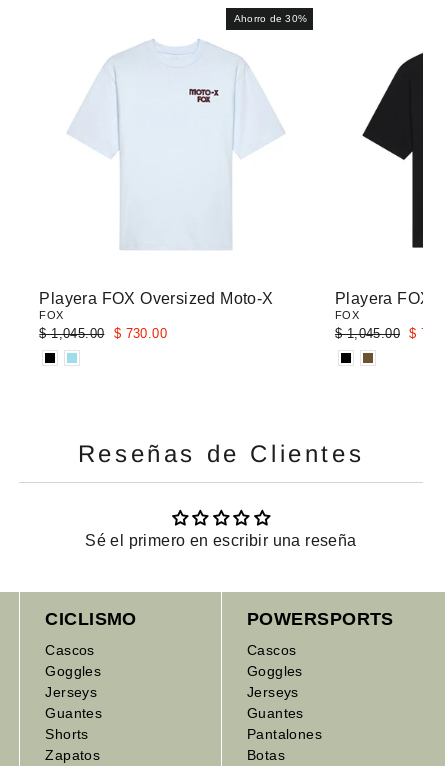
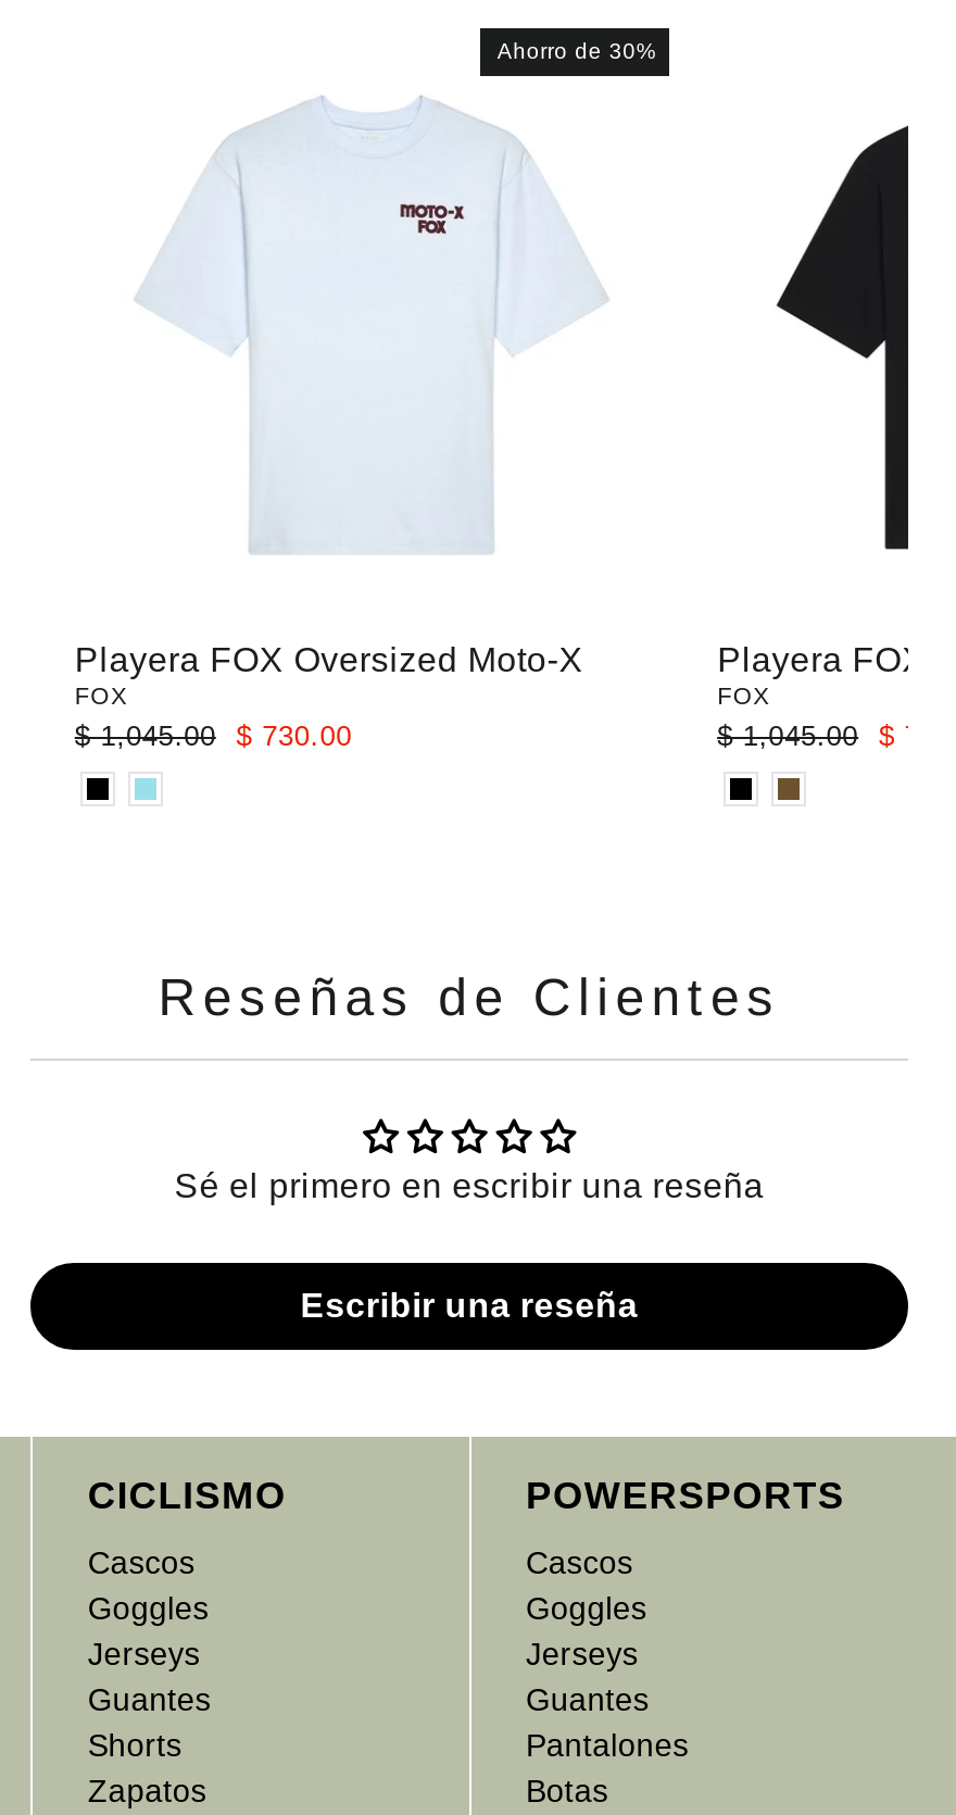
none -> [300,1286,638,1323] Escribir una reseña

